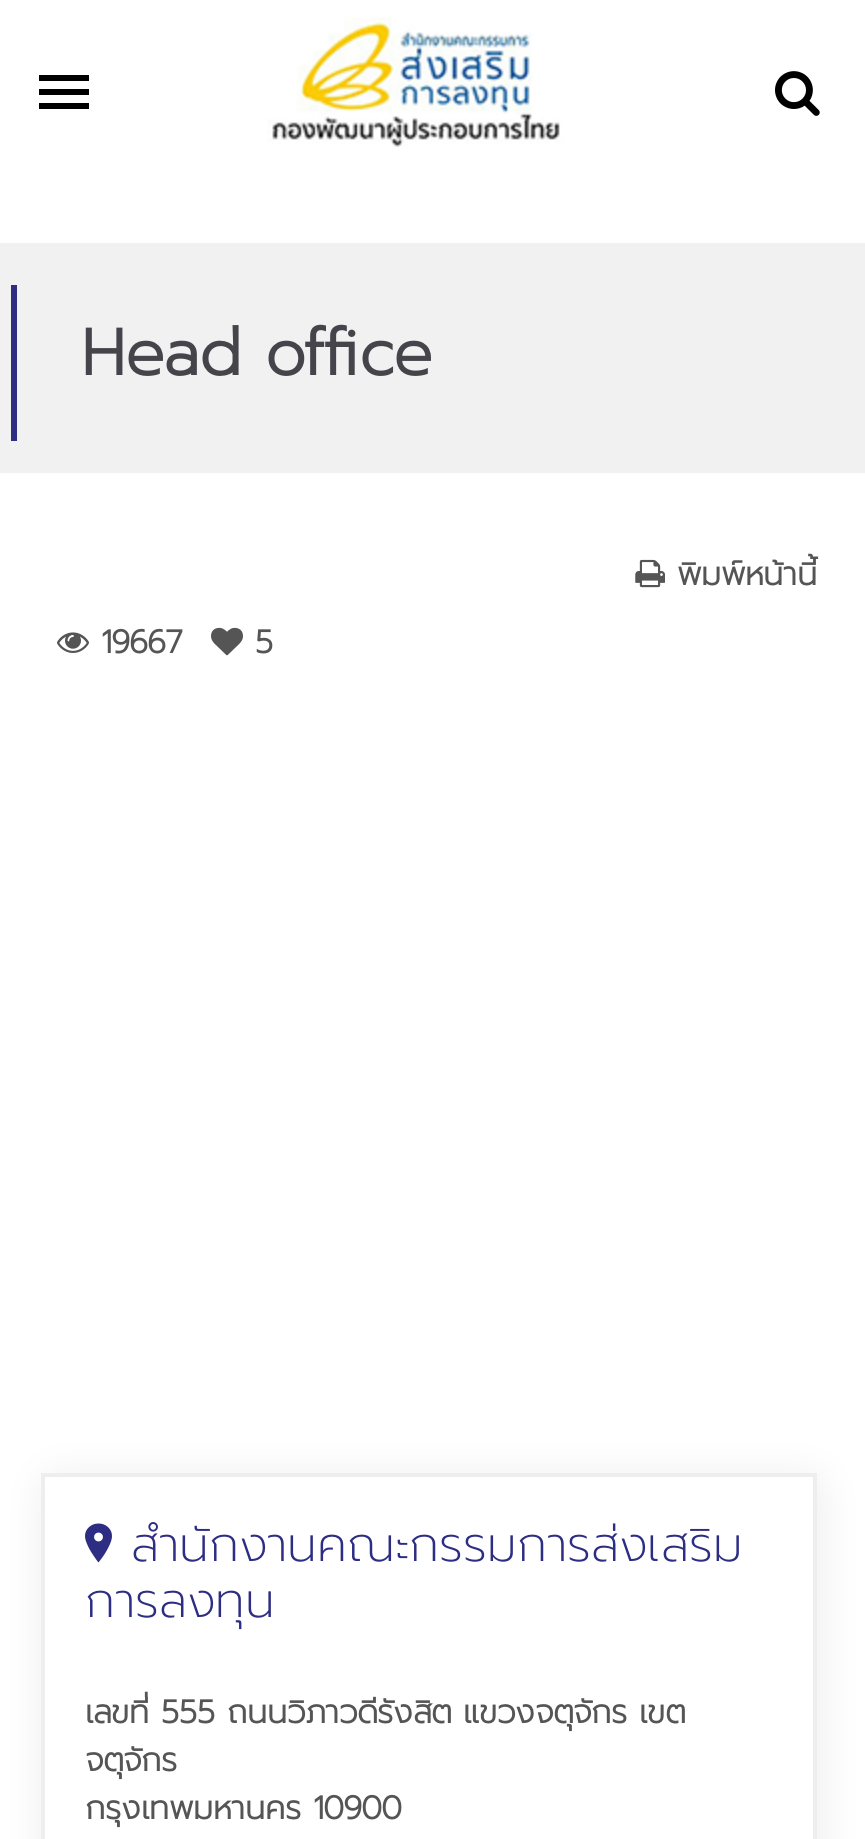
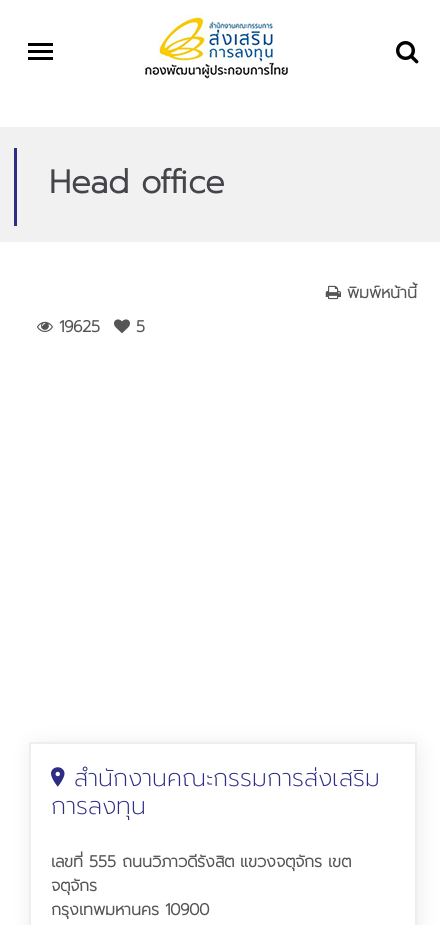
[89,619,273,667] 19667 5 -> [53,315,145,339] 19625 5

